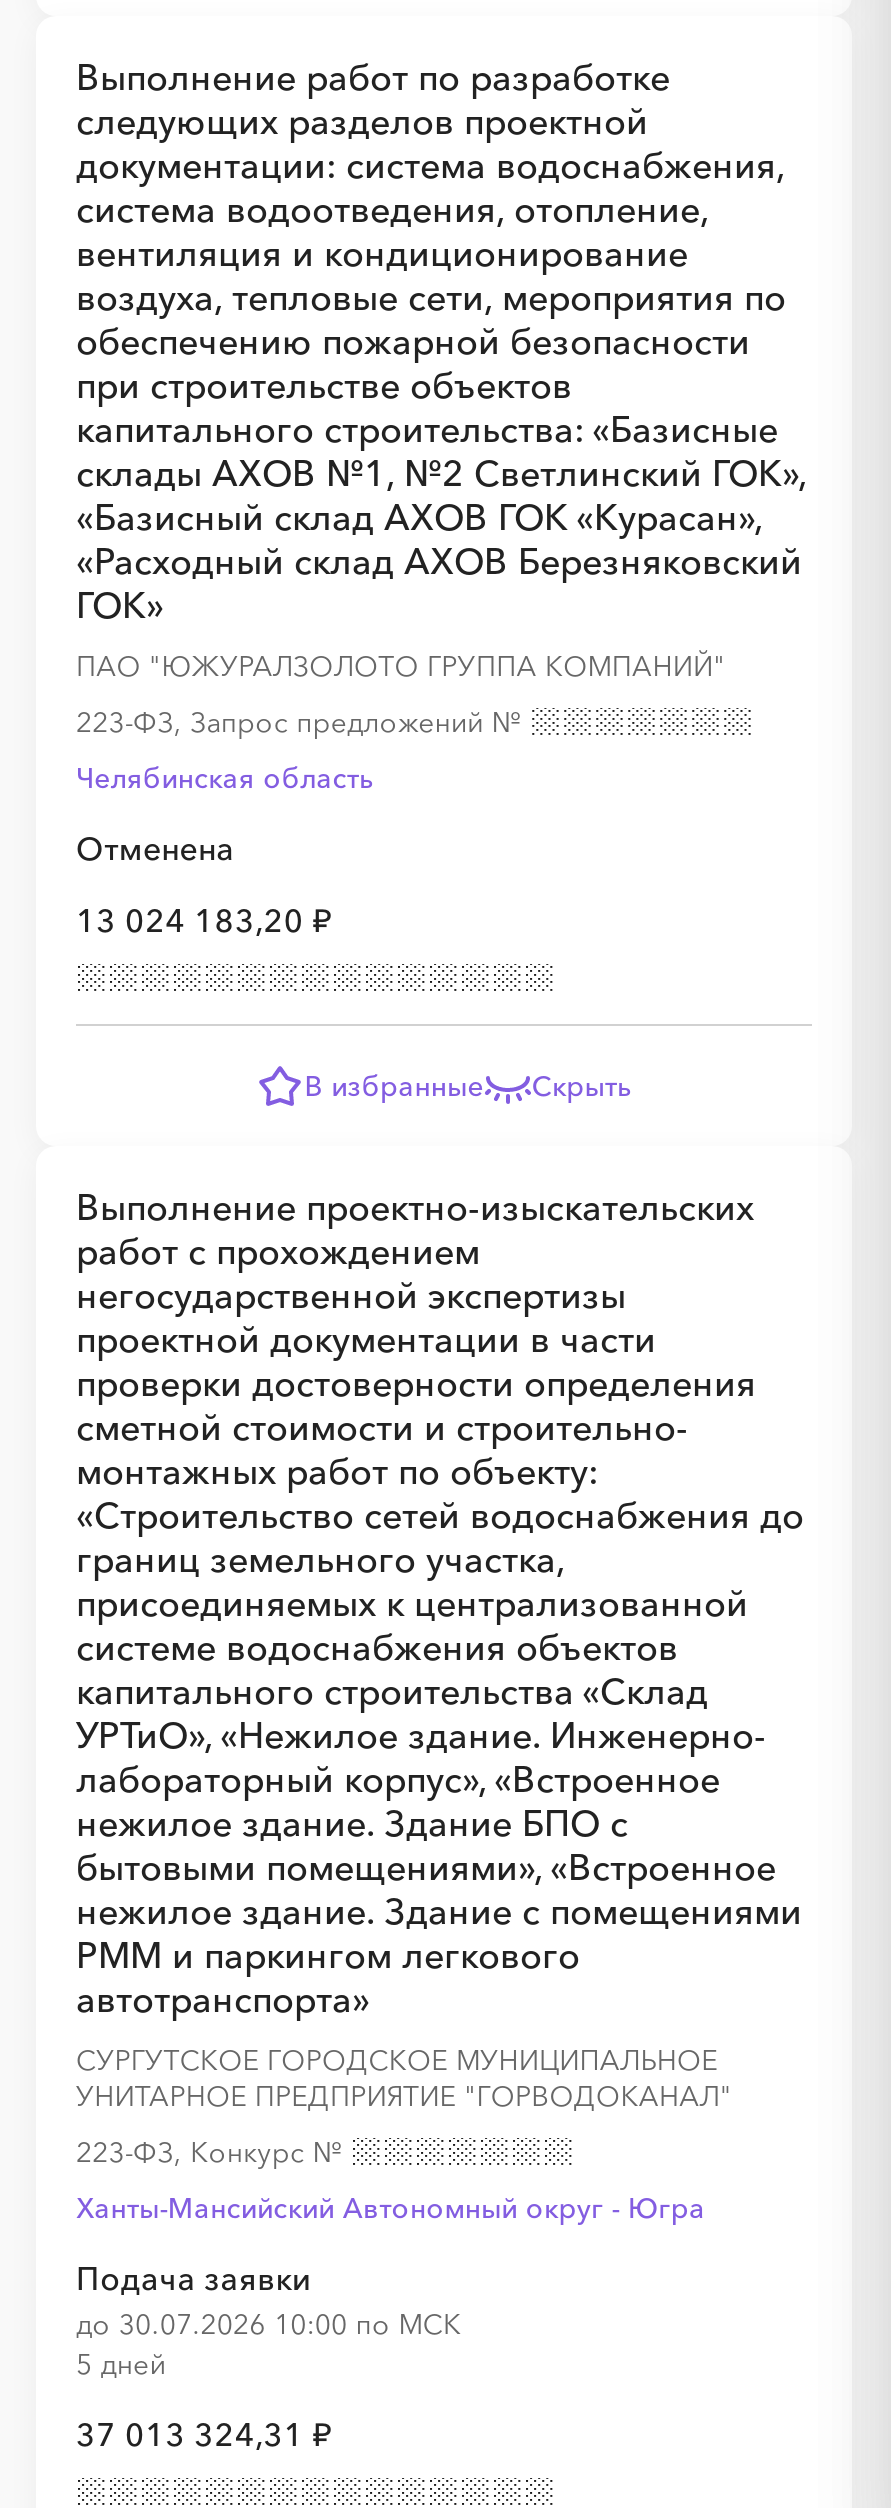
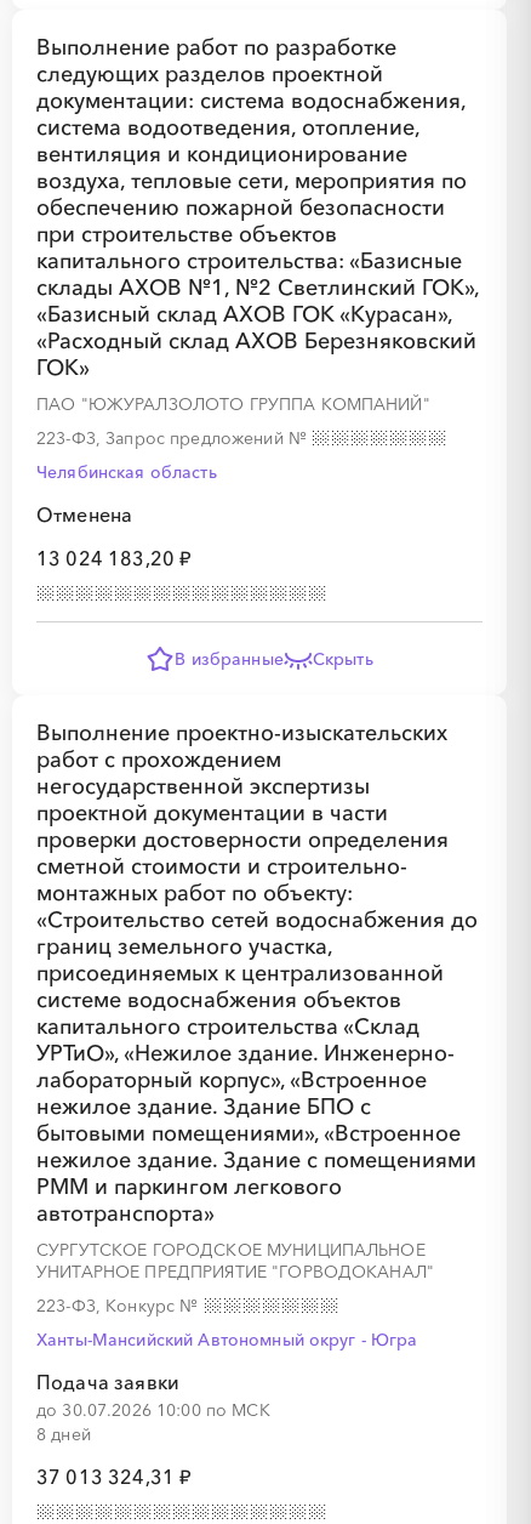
[76,2346,166,2382] 5 дней -> [36,1423,91,1445] 8 дней

